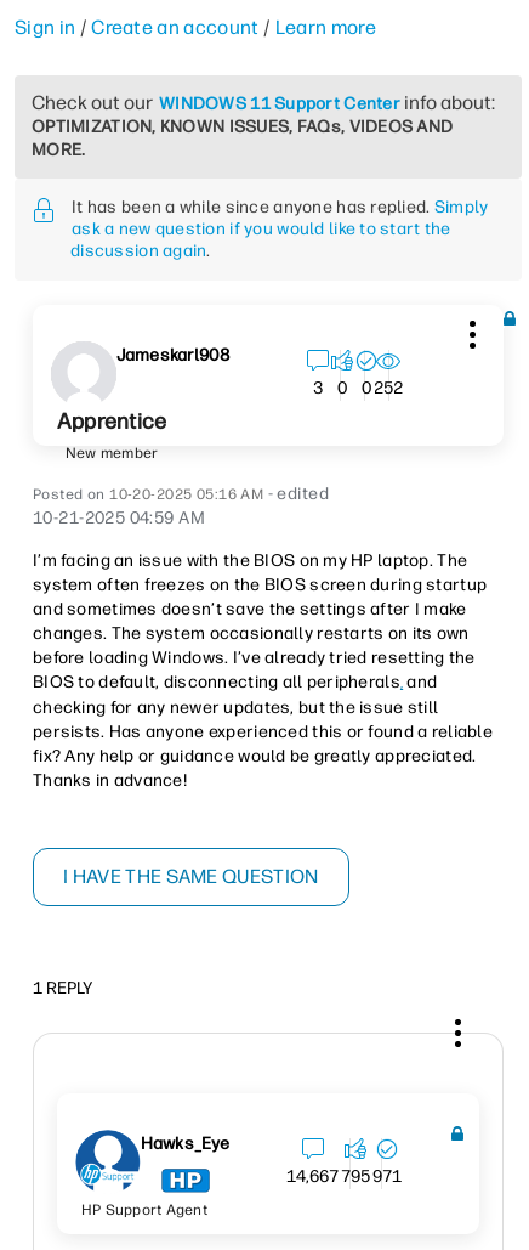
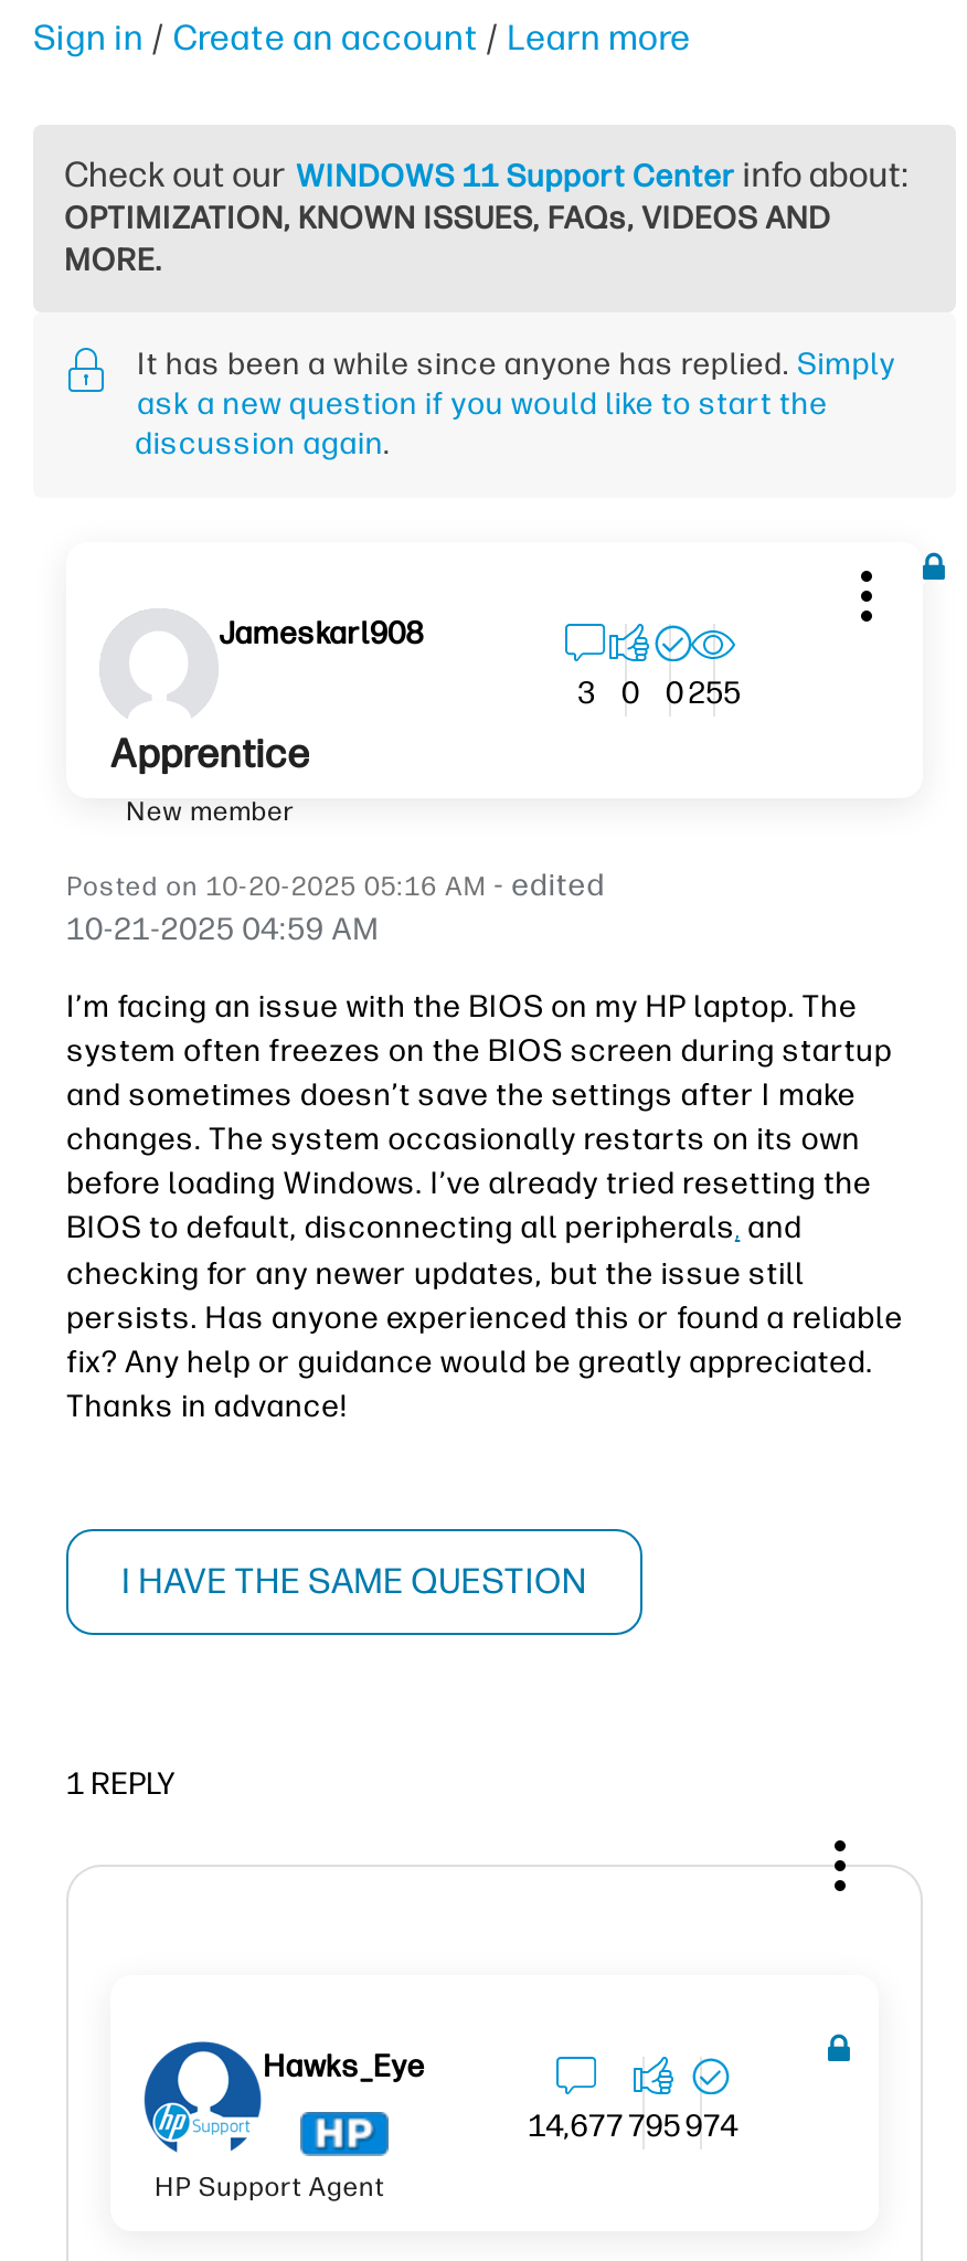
[313,377,403,398] 3 0 0 252 -> [577,673,740,712] 3 0 0 255
[286,1166,402,1187] 14,667 795 971 -> [528,2108,738,2145] 14,677 795 974

